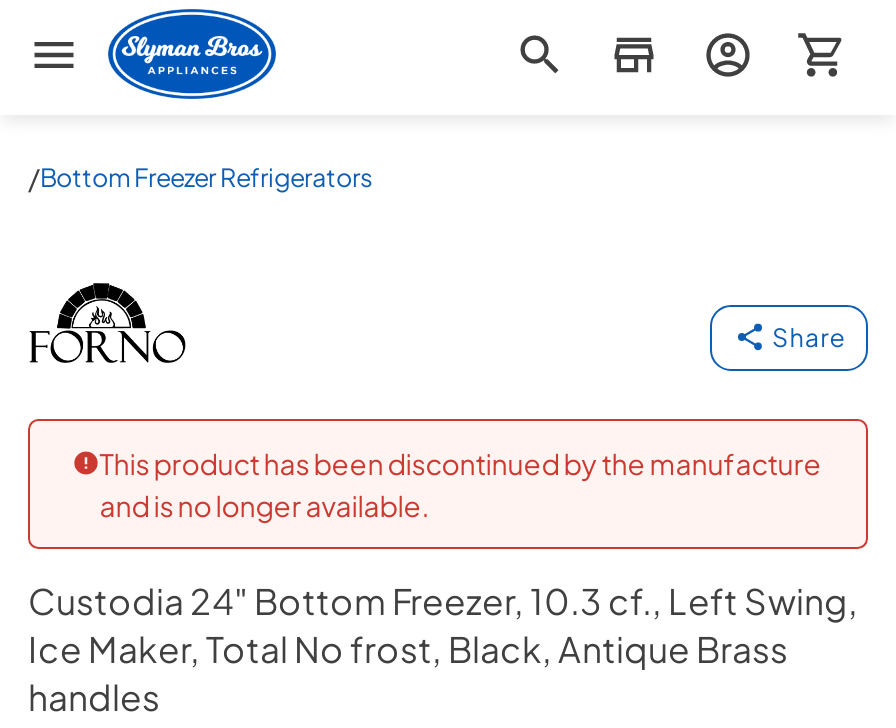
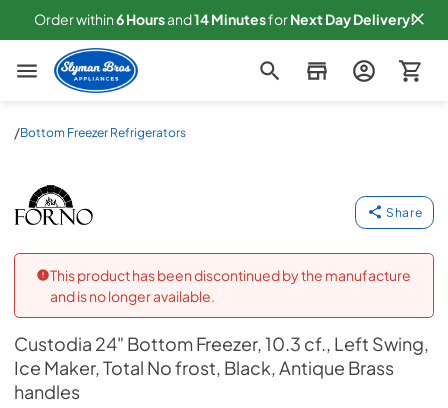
none -> [33,9,414,27] Order within 6Hoursand14Minutes for Next Day Delivery!

